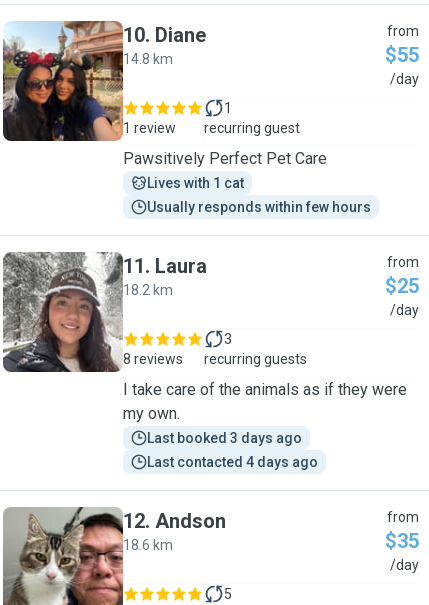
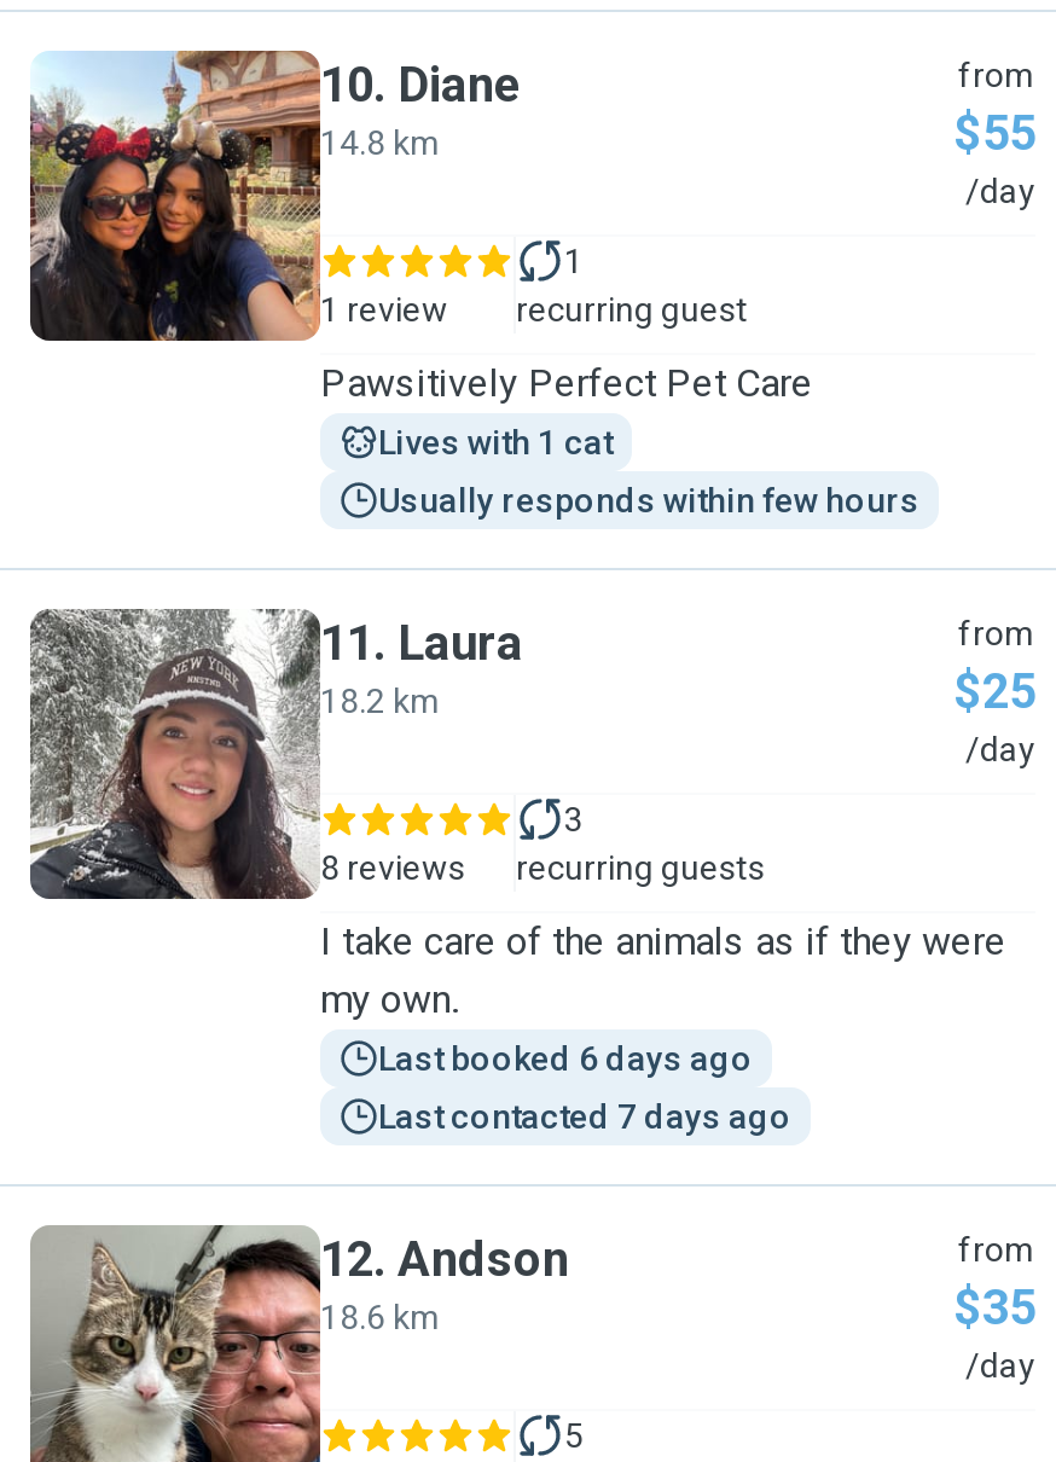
[147,430,302,446] Last booked 3 days ago -> [378,1039,753,1078] Last booked 6 days ago
[147,454,318,470] Last contacted 4 days ago -> [378,1097,791,1136] Last contacted 7 days ago

